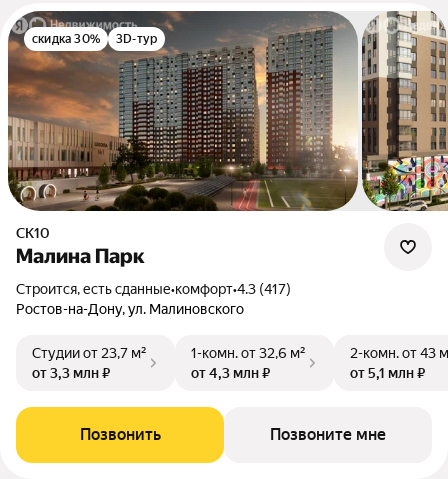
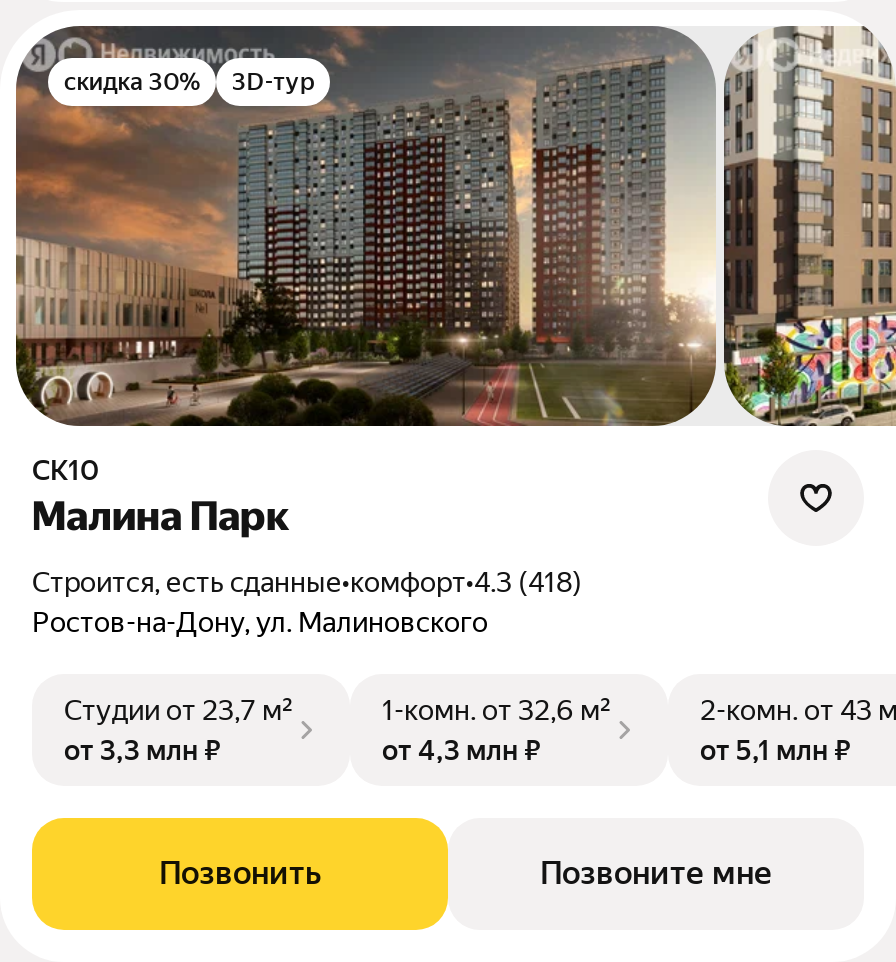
[25,281,291,297] Строится, есть сданные•комфорт•4.3 (417) -> [50,566,582,598] Строится, есть сданные•комфорт•4.3 (418)

